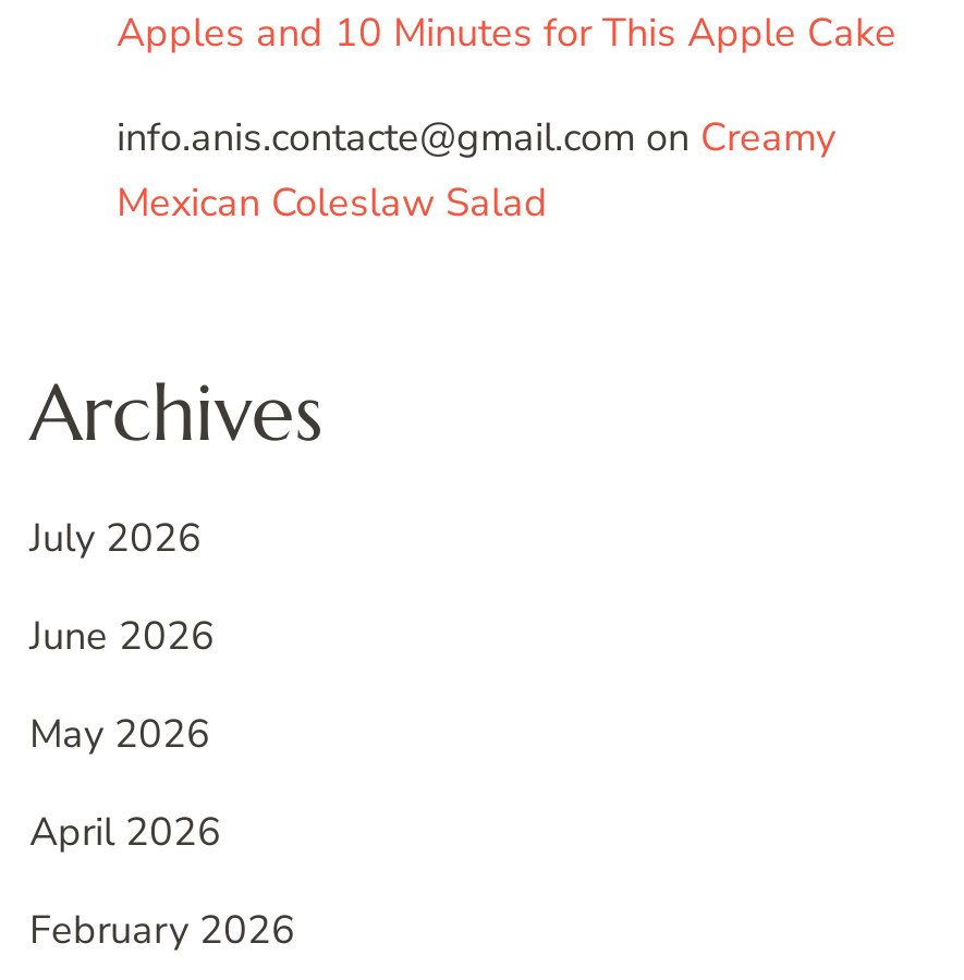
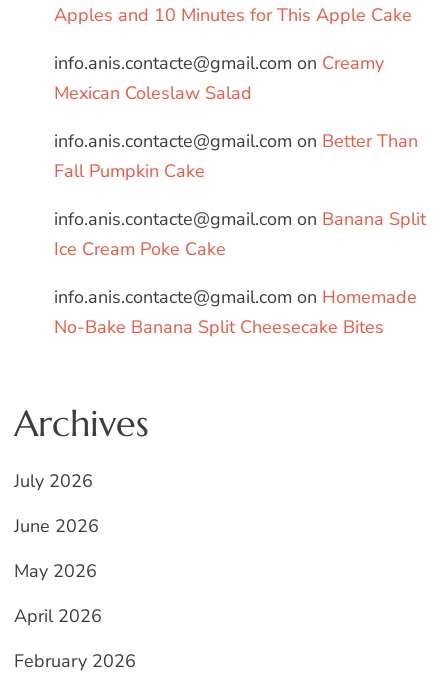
none -> [54,129,426,339] info.anis.contacte@gmail.com on Better Than | Fall Pumpkin Cake | info.anis.contacte@gmail.com on Banana Split | Ice Cream Poke Cake | info.anis.contacte@gmail.com on Homemade | No-Bake Banana Split Cheesecake Bites

